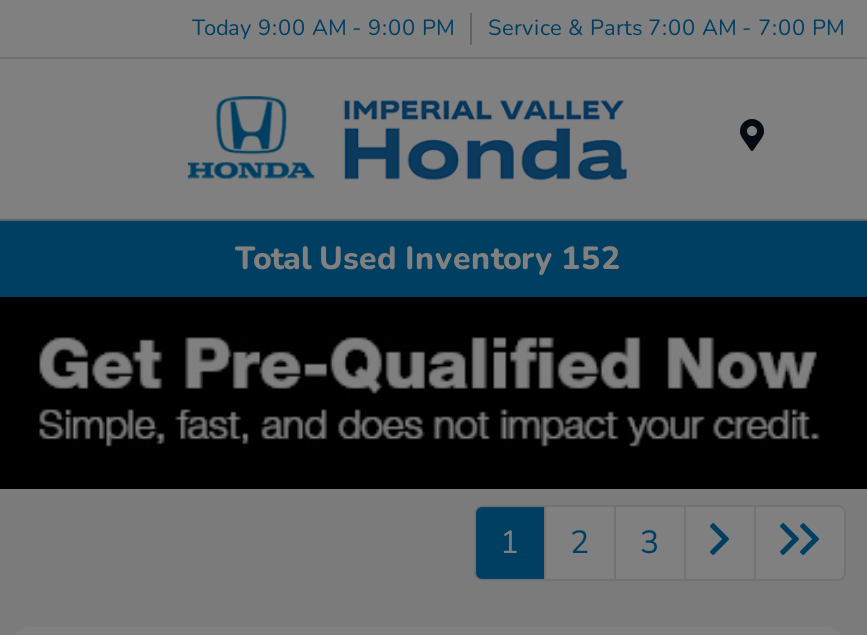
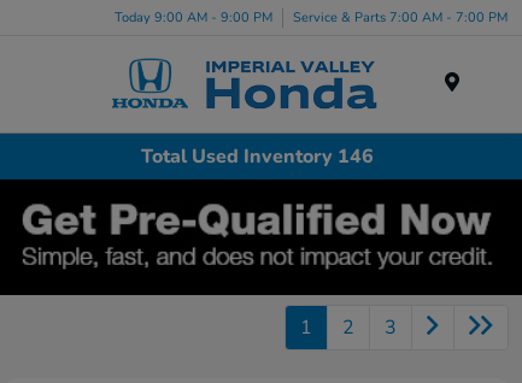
[235,236,621,280] Total Used Inventory 152 -> [140,143,373,169] Total Used Inventory 146

